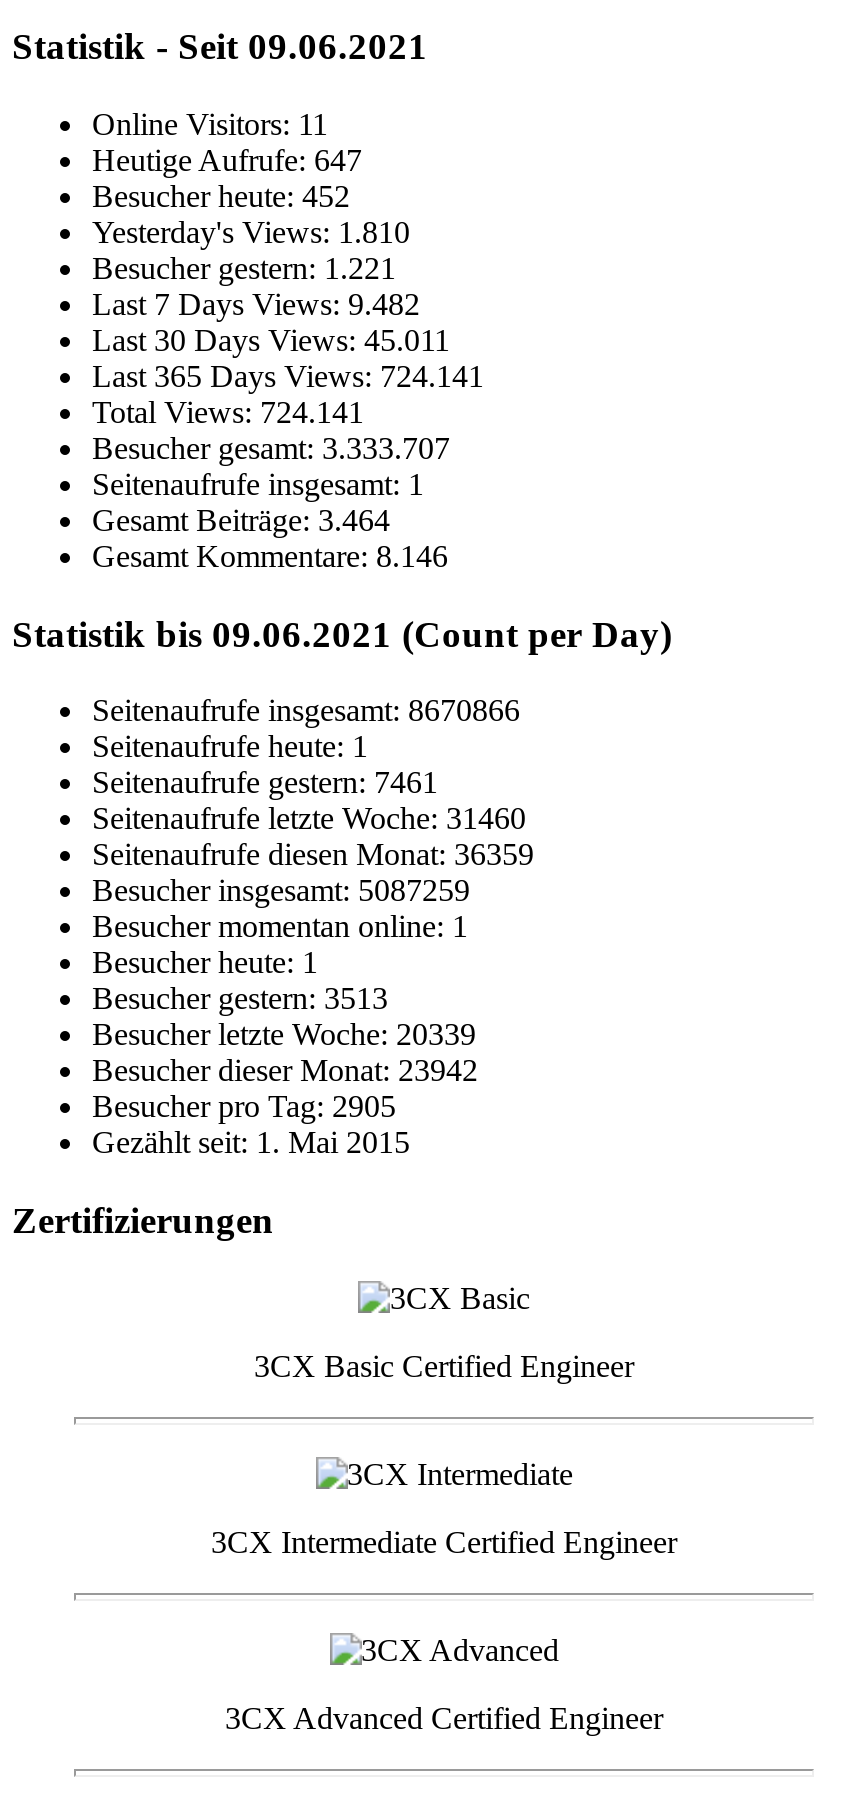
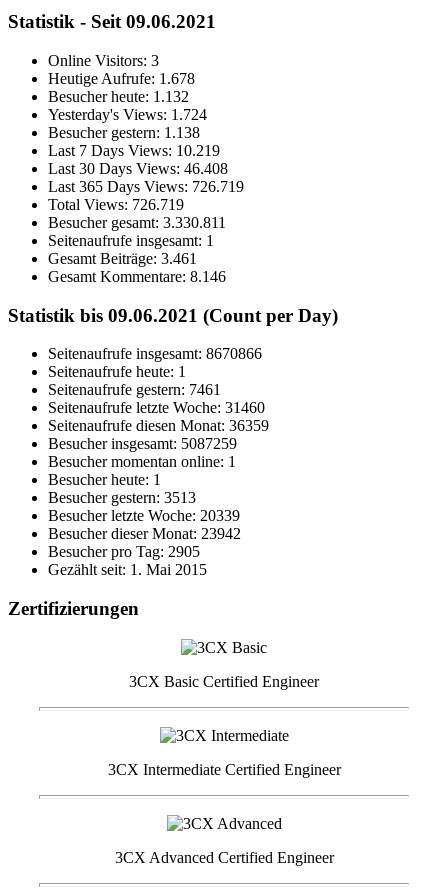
[92,107,328,141] Online Visitors: 11 -> [48,52,159,69] Online Visitors: 3
[92,143,362,177] Heutige Aufrufe: 647 -> [48,70,195,87] Heutige Aufrufe: 1.678
[92,179,350,213] Besucher heute: 452 -> [48,88,189,105] Besucher heute: 1.132
[92,215,410,249] Yesterday's Views: 1.810 -> [48,106,207,123] Yesterday's Views: 1.724
[92,251,396,285] Besucher gestern: 1.221 -> [48,124,200,141] Besucher gestern: 1.138
[92,287,420,321] Last 7 Days Views: 9.482 -> [48,142,220,159] Last 7 Days Views: 10.219
[92,323,450,357] Last 30 Days Views: 45.011 -> [48,160,228,177] Last 30 Days Views: 46.408
[92,359,484,393] Last 365 Days Views: 724.141 -> [48,178,244,195] Last 365 Days Views: 726.719
[92,395,364,429] Total Views: 724.141 -> [48,196,184,213] Total Views: 726.719
[92,431,450,465] Besucher gesamt: 3.333.707 -> [48,214,226,231] Besucher gesamt: 3.330.811
[92,503,390,537] Gesamt Beiträge:3.464 -> [48,250,197,267] Gesamt Beiträge:3.461

